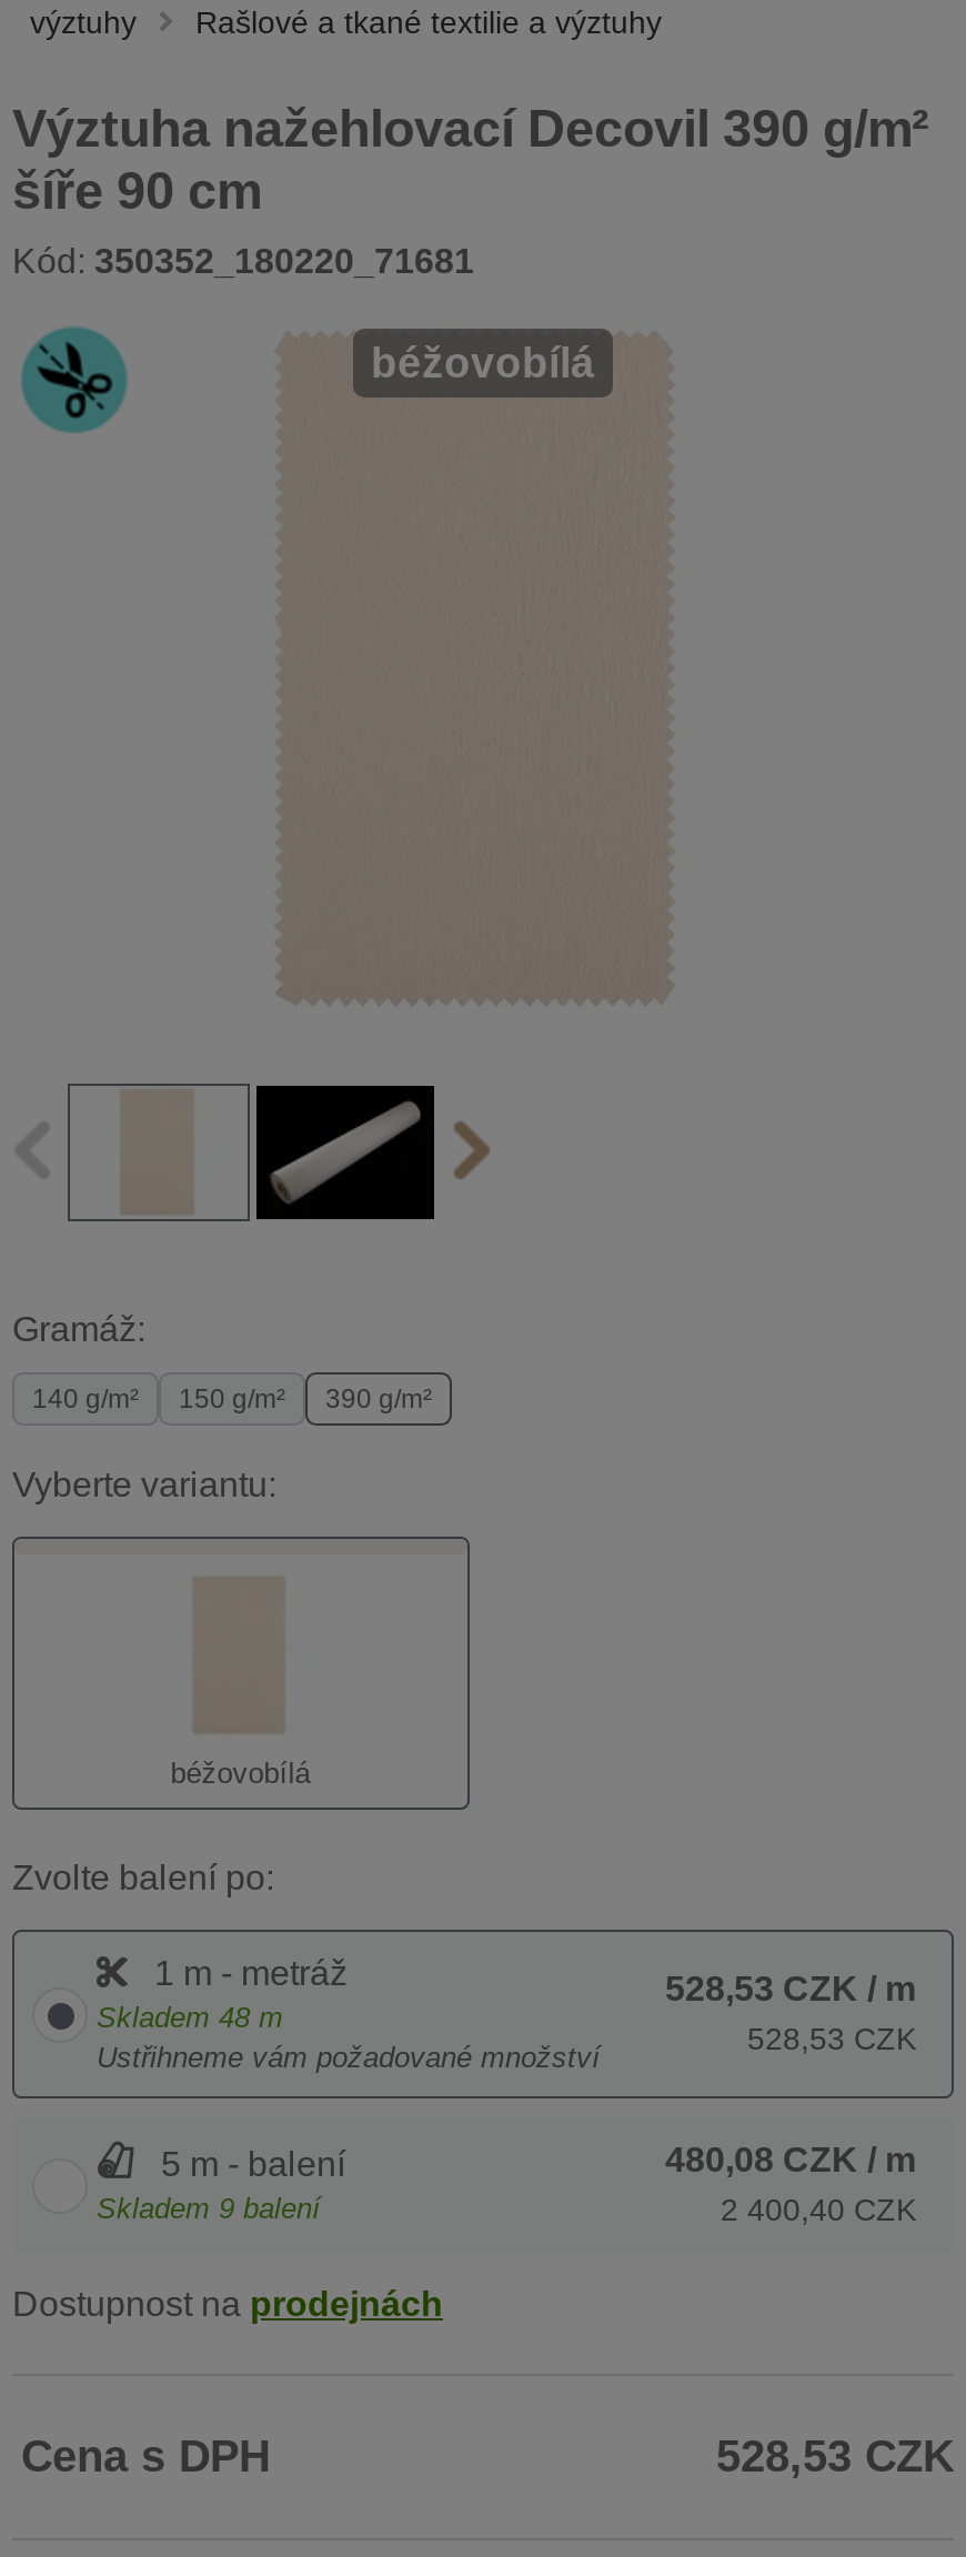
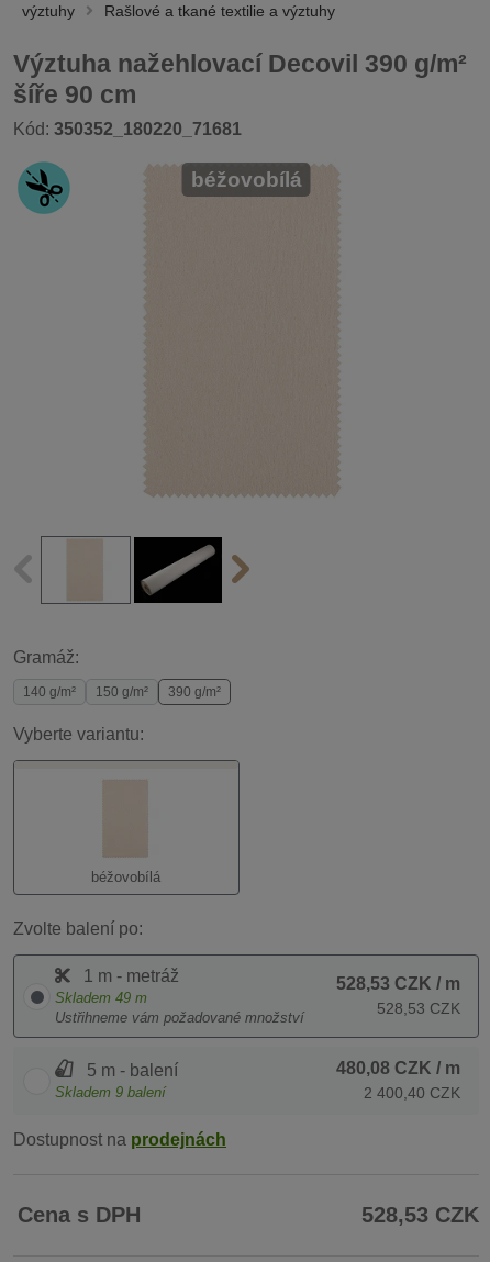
[97,2001,283,2034] Skladem 48 m -> [55,990,147,1006] Skladem 49 m

